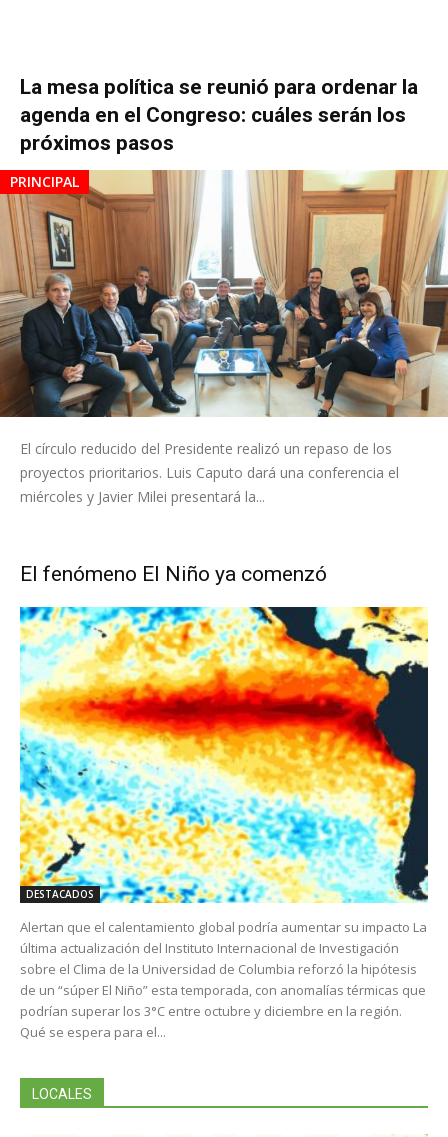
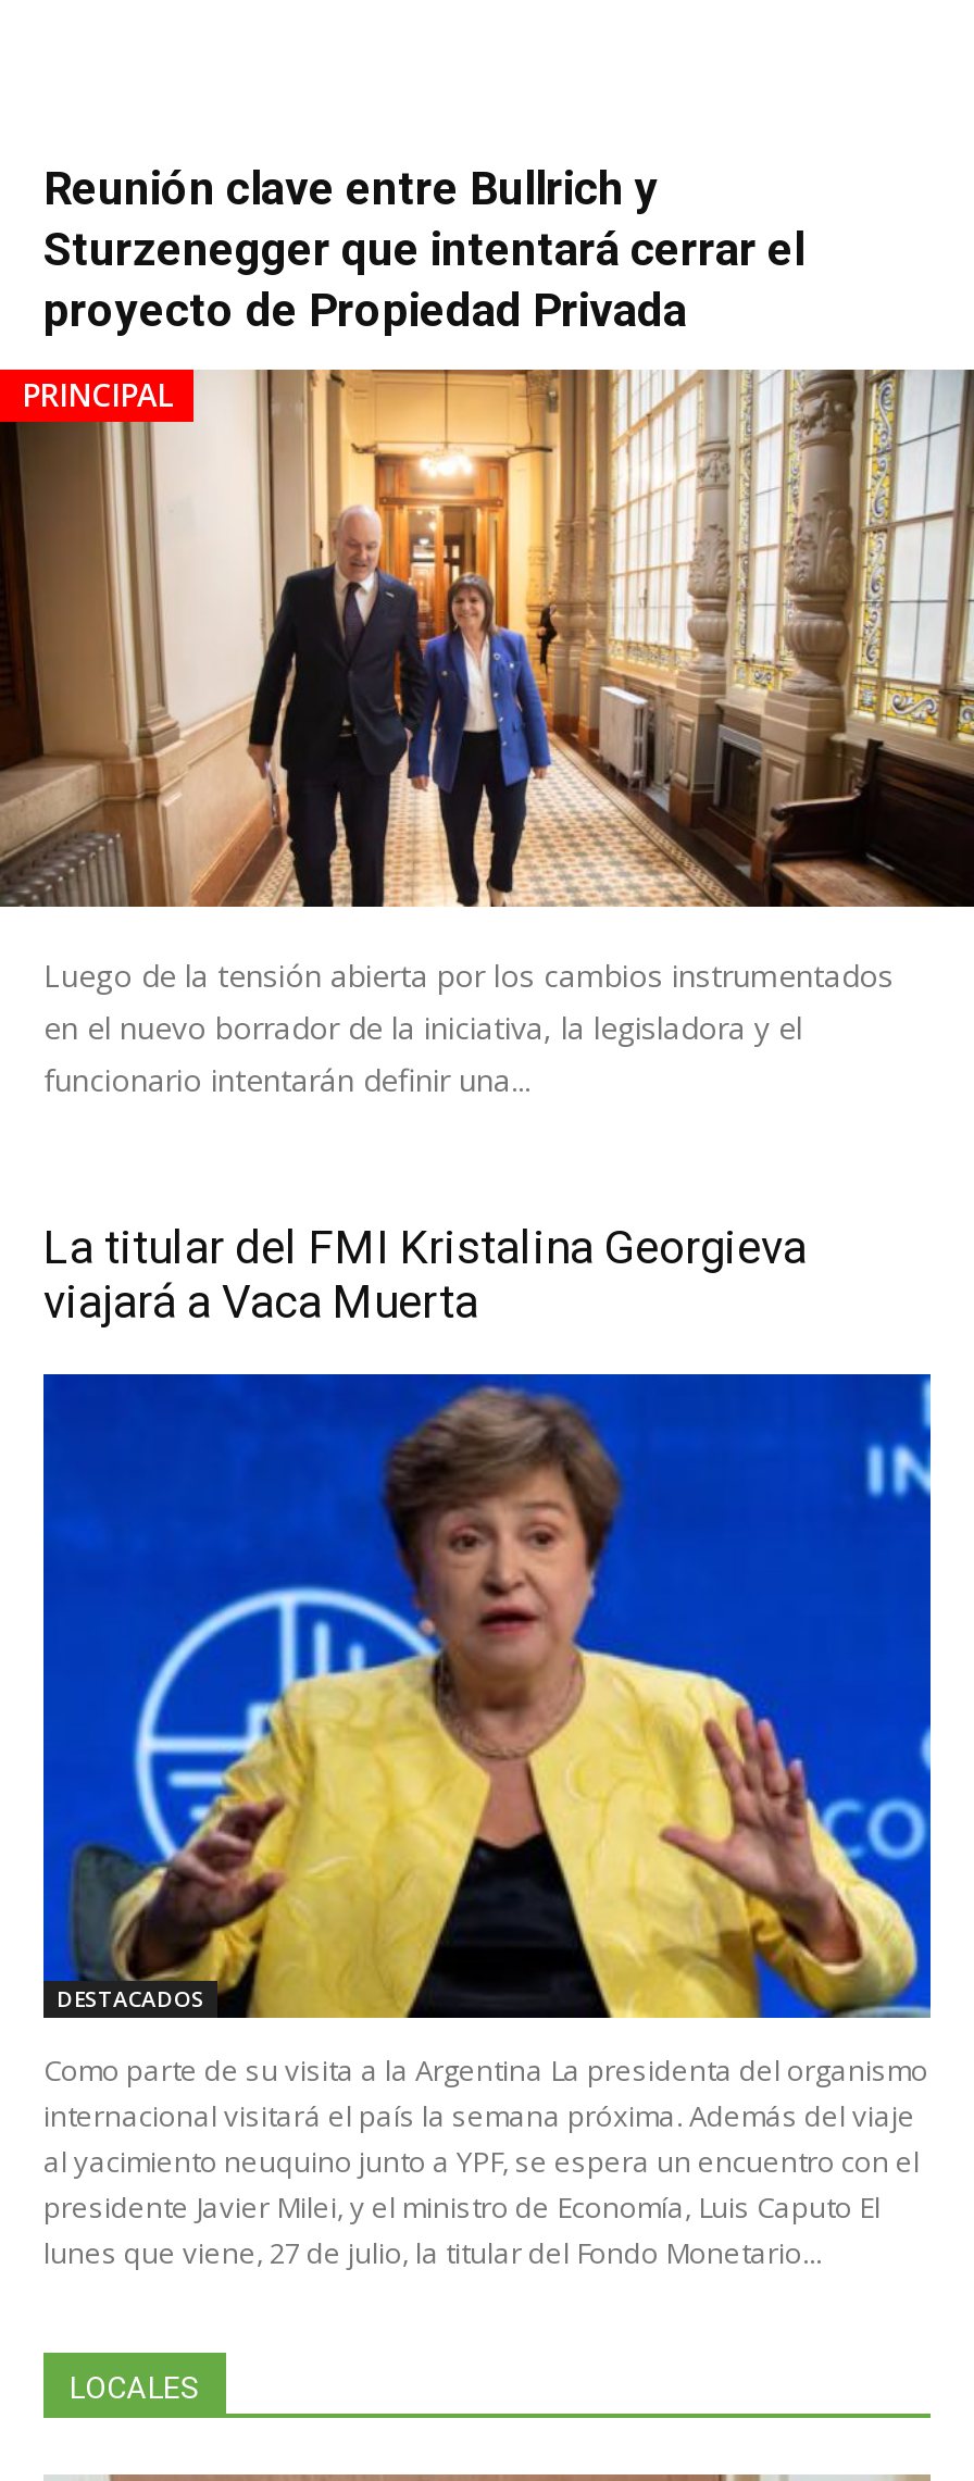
[20,74,418,154] La mesa política se reunió para ordenar la | agenda en el Congreso: cuáles serán los | próximos pasos -> [43,162,804,336] Reunión clave entre Bullrich y | Sturzenegger que intentará cerrar el | proyecto de Propiedad Privada
[3,170,445,506] [image] | El círculo reducido del Presidente realizó un repaso de los | proyectos prioritarios. Luis Caputo dará una conferencia el | miércoles y Javier Milei presentará la... -> [7,367,967,1101] [image] | Luego de la tensión abierta por los cambios instrumentados | en el nuevo borrador de la iniciativa, la legisladora y el | funcionario intentarán definir una...
[20,562,327,586] El fenómeno El Niño ya comenzó -> [43,1223,807,1329] La titular del FMI Kristalina Georgieva | viajará a Vaca Muerta
[19,606,429,1041] [image] | Alertan que el calentamiento global podría aumentar su impacto La | última actualización del Instituto Internacional de Investigación | sobre el Clima de la Universidad de Columbia reforzó la hipótesis | de un “súper El Niño” esta temporada, con anomalías térmicas que | podrían superar los 3°C entre octubre y diciembre en la región. | Qué se espera para el... -> [41,1372,933,2273] [image] | Como parte de su visita a la Argentina La presidenta del organismo | internacional visitará el país la semana próxima. Además del viaje | al yacimiento neuquino junto a YPF, se espera un encuentro con el | presidente Javier Milei, y el ministro de Economía, Luis Caputo El | lunes que viene, 27 de julio, la titular del Fondo Monetario...
moved [26,887,94,901] -> [57,1983,204,2014]: DESTACADOS

